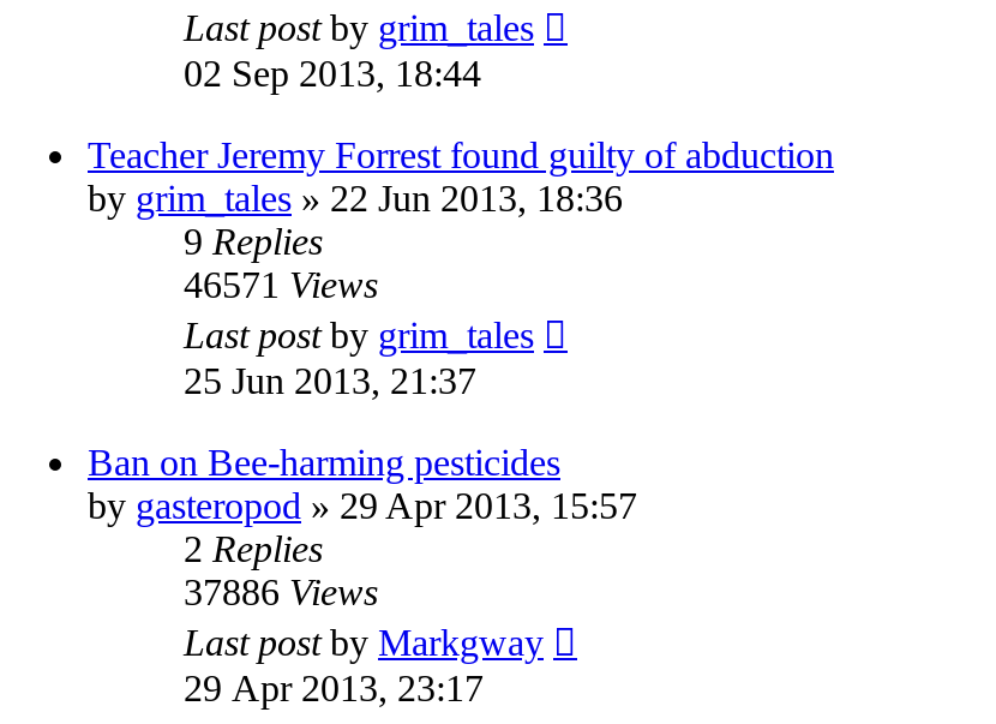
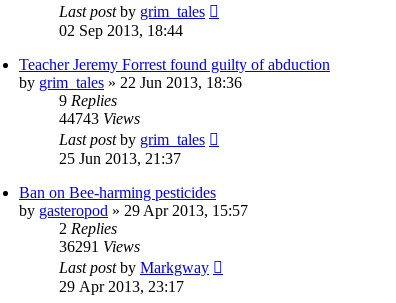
[184,263,378,304] 46571 Views -> [59,110,140,127] 44743 Views
[184,571,378,612] 37886 Views -> [59,238,140,255] 36291 Views

